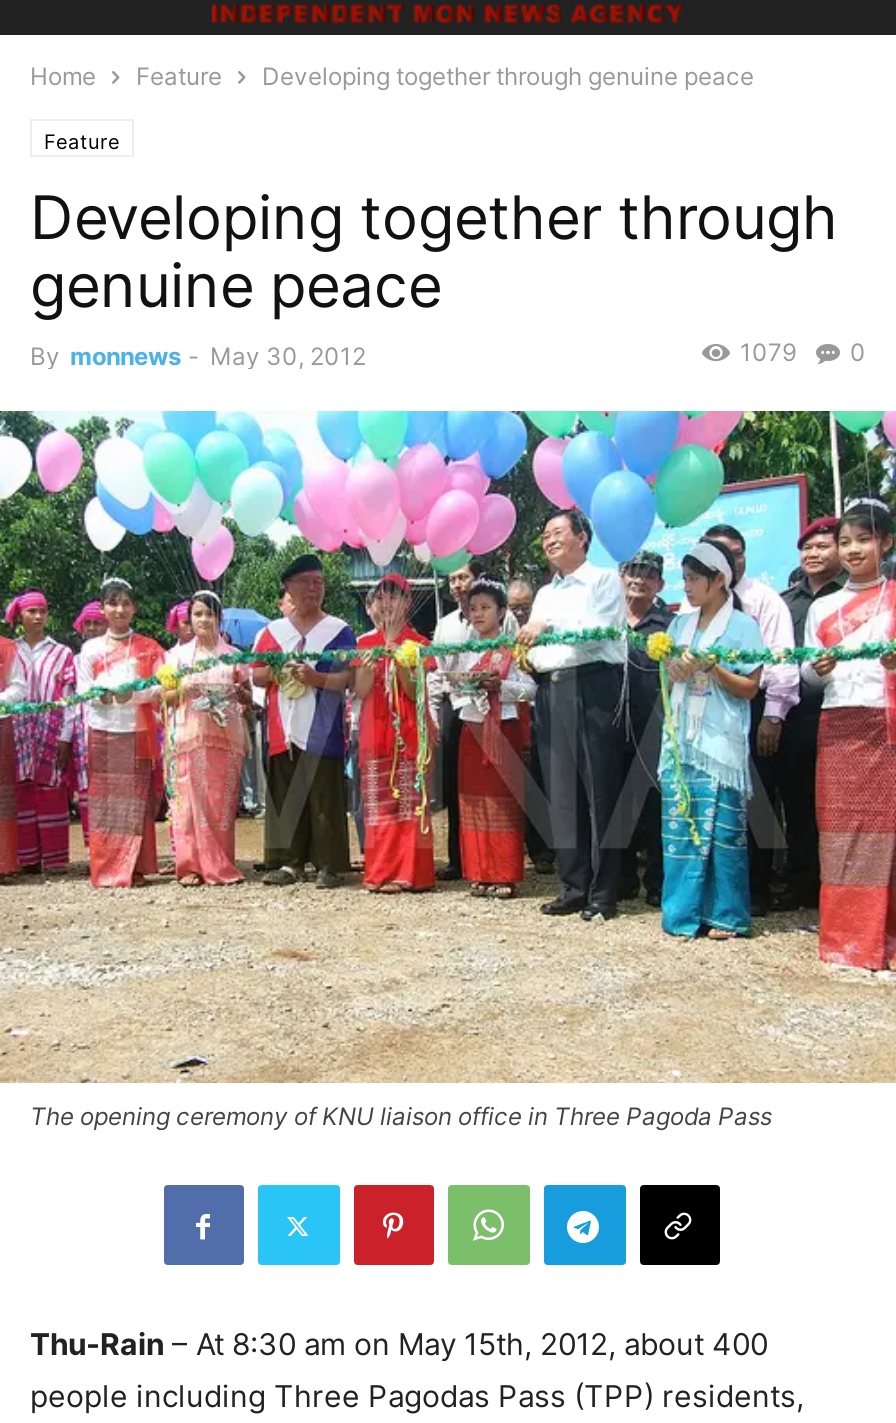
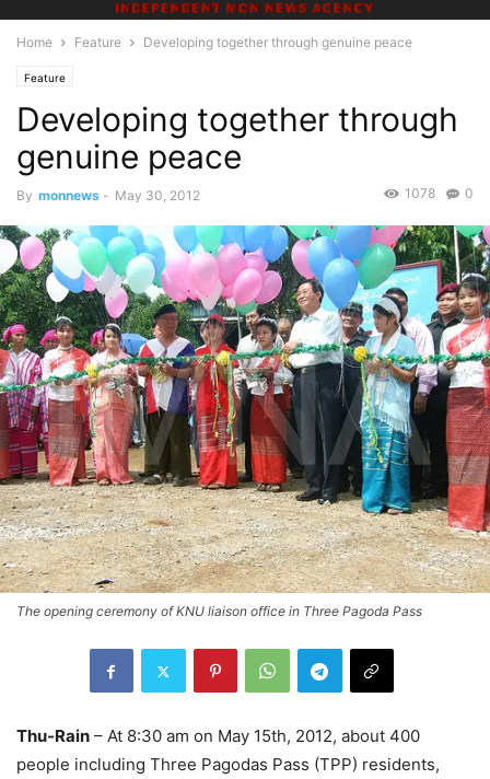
[740,337,866,367] 1079 0 -> [405,185,474,201] 1078 0

